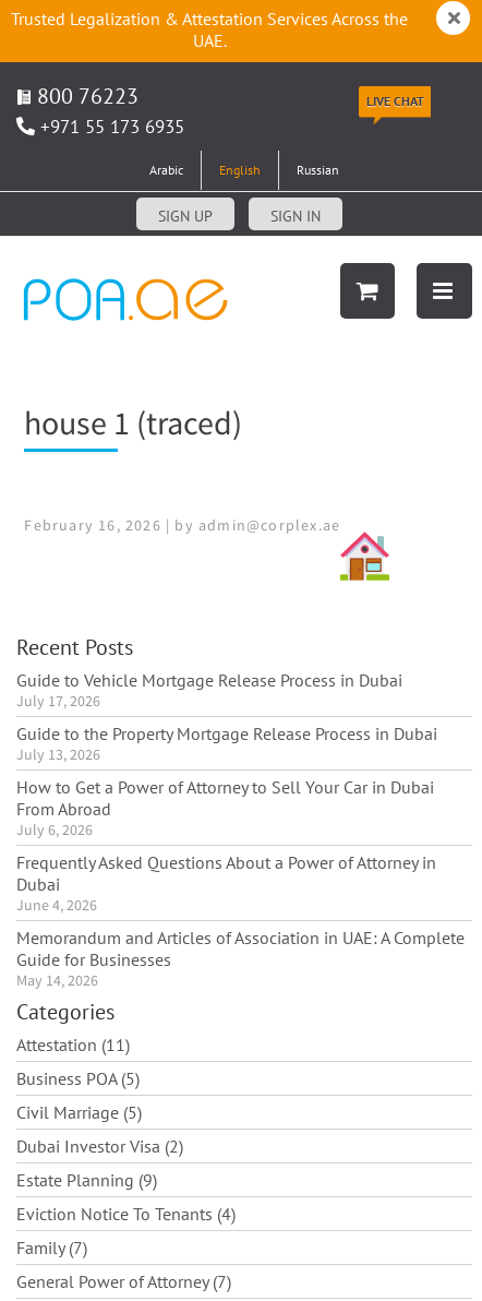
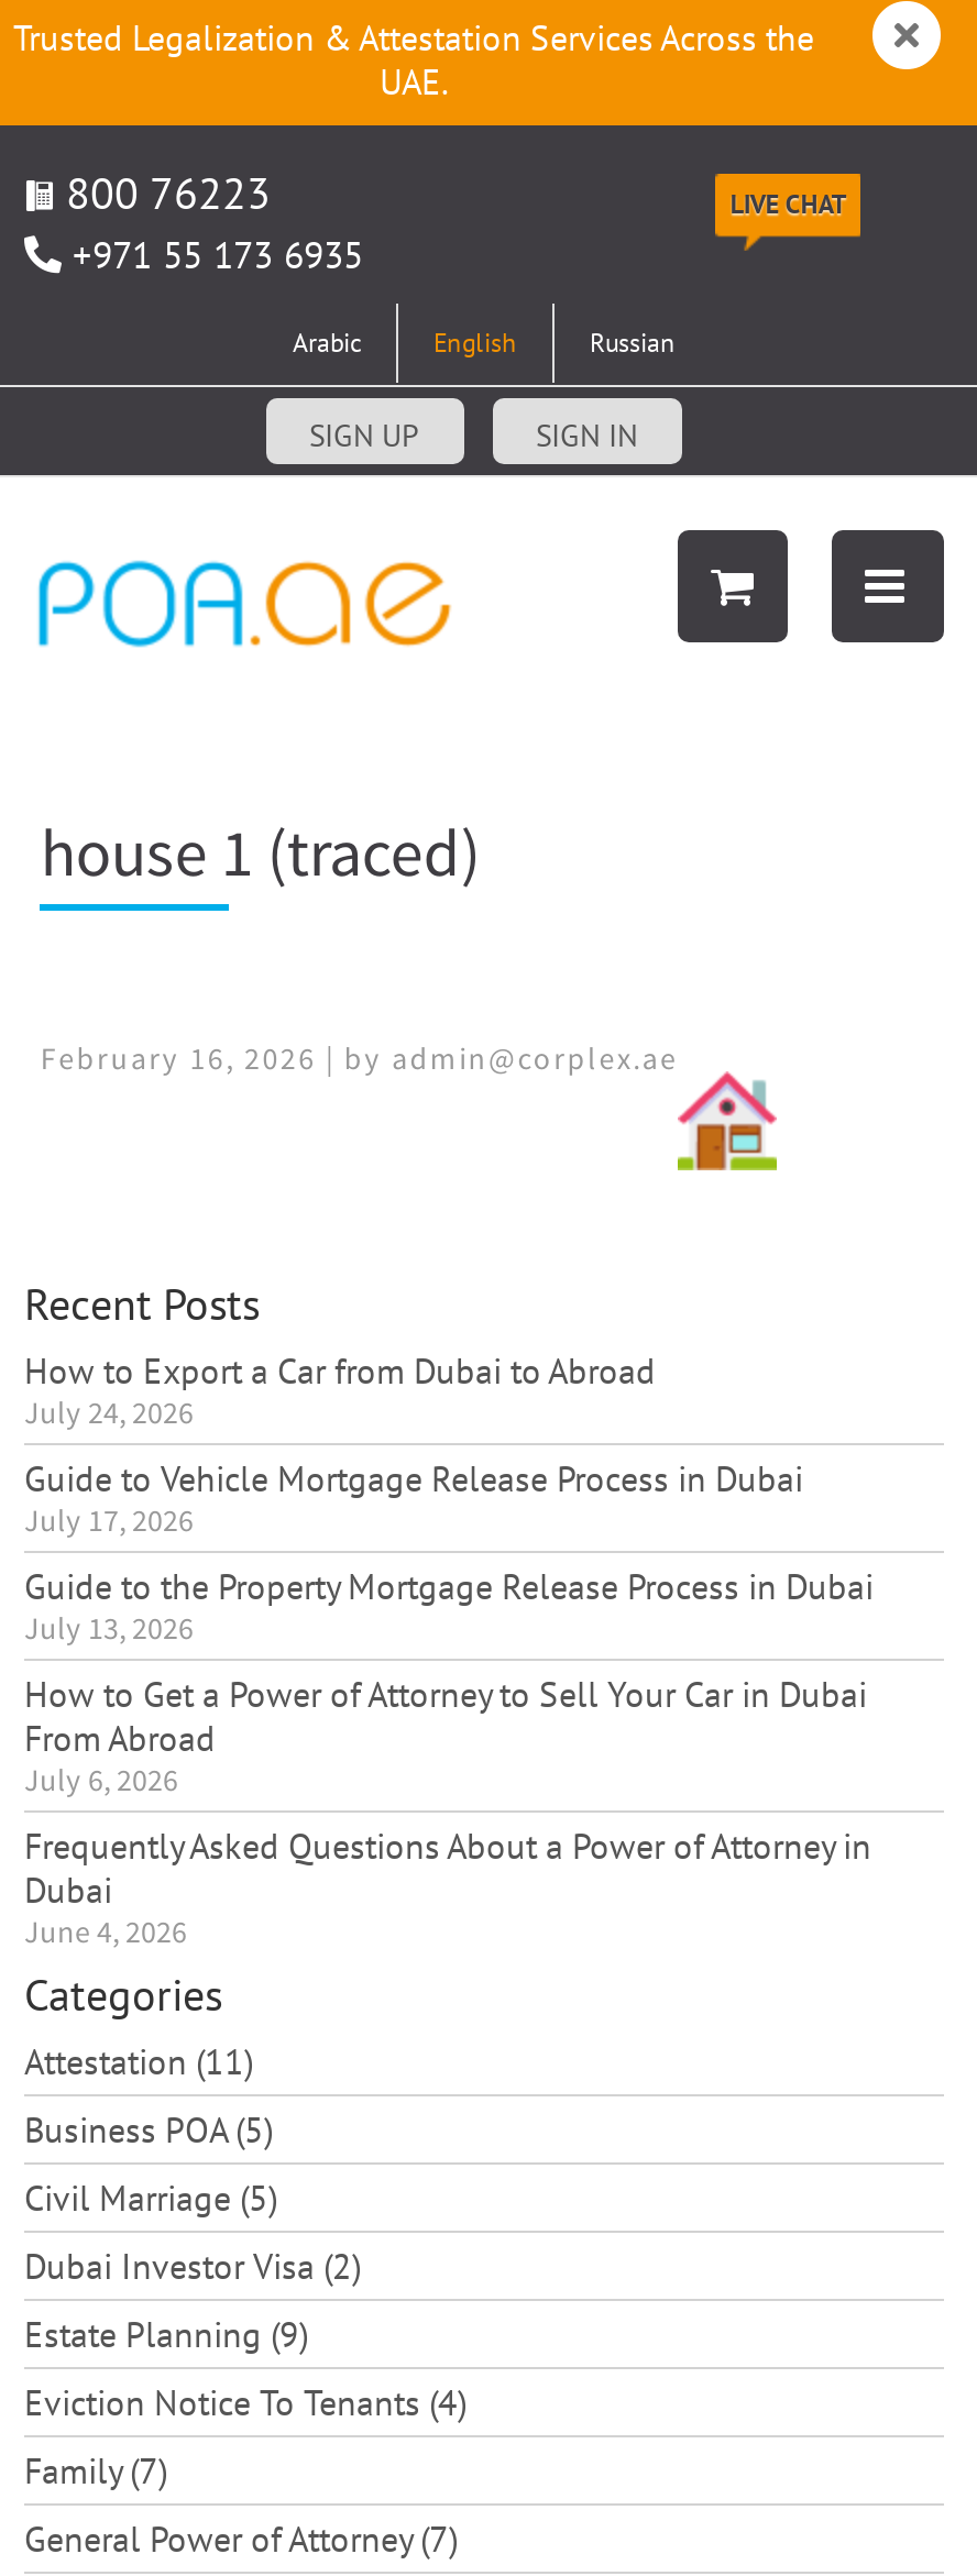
none -> [24,1348,656,1432] How to Export a Car from Dubai to Abroad | July 24, 2026
moved [16,669,437,915] -> [24,1456,874,1951]: Guide to Vehicle Mortgage Release Process in Dubai | July 17, 2026 | Guide to the Property Mortgage Release Process in Dubai | ... | Dubai | June 4, 2026
[16,927,465,990] Memorandum and Articles of Association in UAE: A Complete | Guide for Businesses | May 14, 2026 -> none

